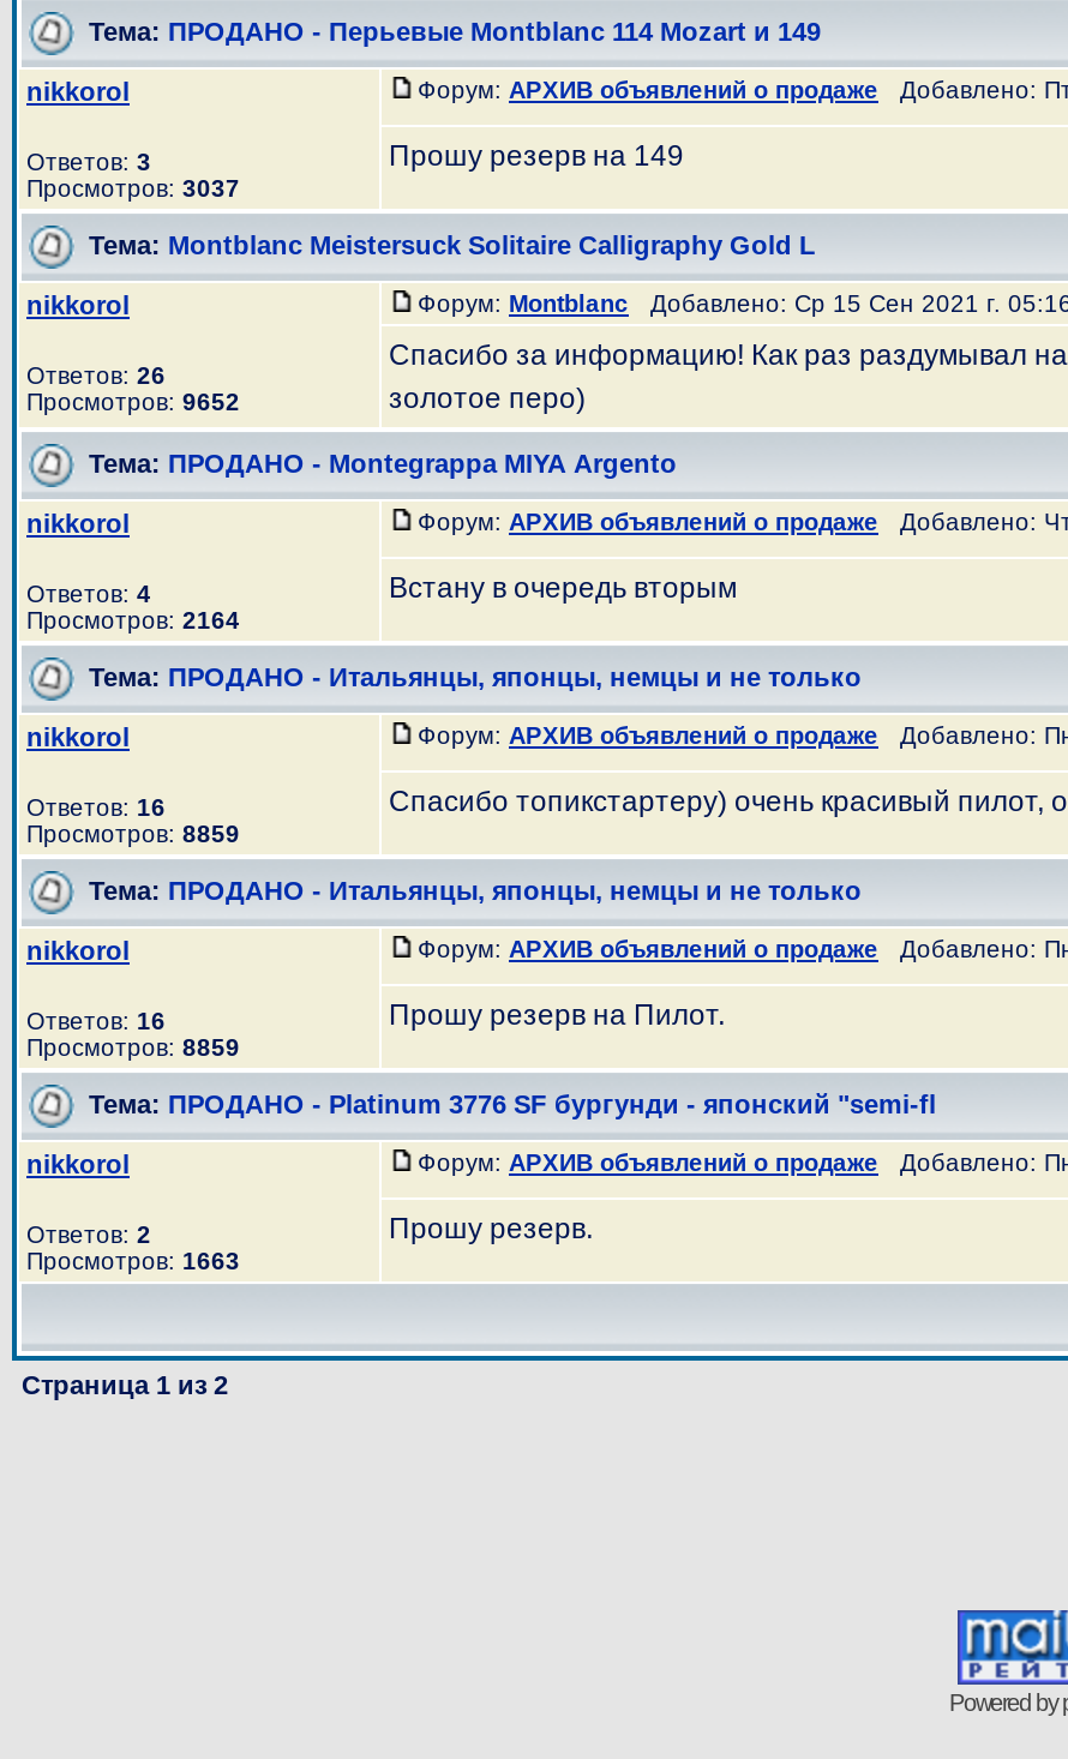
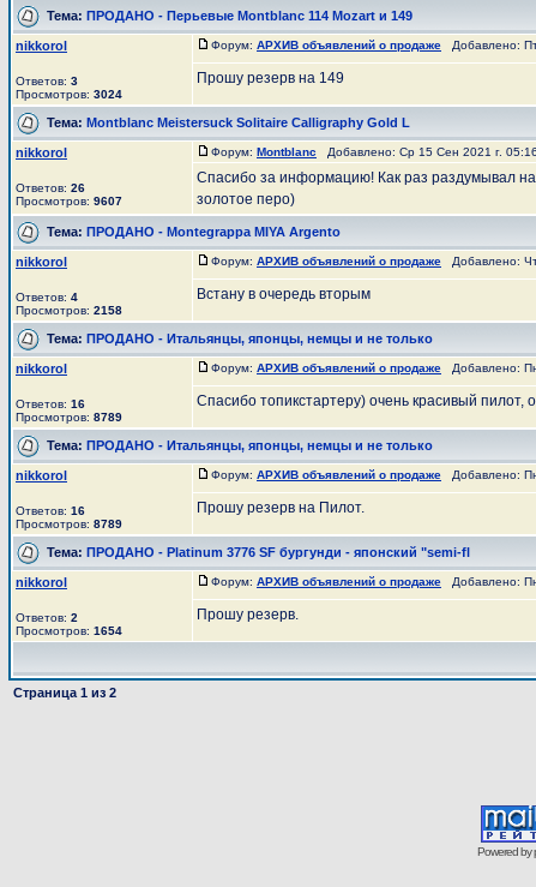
[26,175,240,202] Просмотров: 3037 -> [16,88,122,101] Просмотров: 3024
[26,389,240,415] Просмотров: 9652 -> [16,194,122,208] Просмотров: 9607
[26,607,240,634] Просмотров: 2164 -> [16,304,122,317] Просмотров: 2158
[26,821,240,847] Просмотров: 8859 -> [16,410,122,424] Просмотров: 8789
[26,1034,240,1061] Просмотров: 8859 -> [16,517,122,531] Просмотров: 8789
[26,1248,240,1274] Просмотров: 1663 -> [16,624,122,637] Просмотров: 1654

